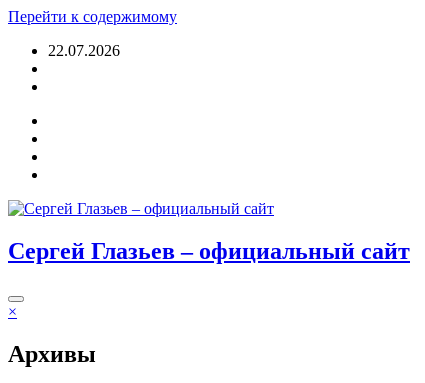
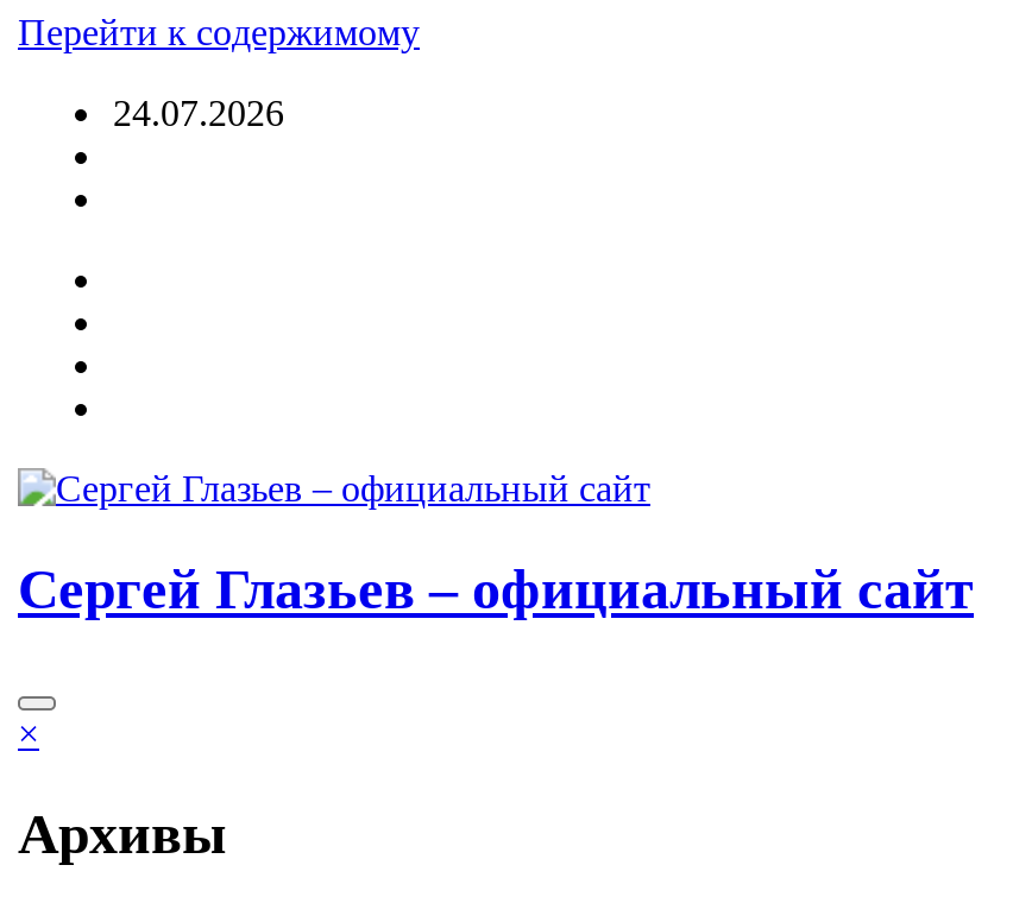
[48,42,120,59] 22.07.2026 -> [113,93,284,133] 24.07.2026

